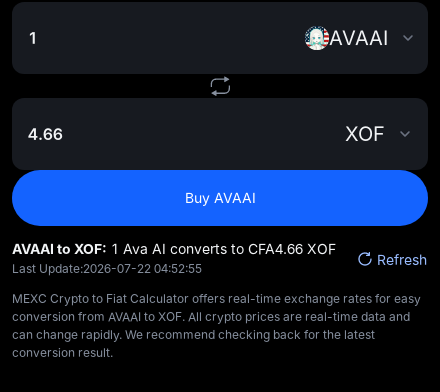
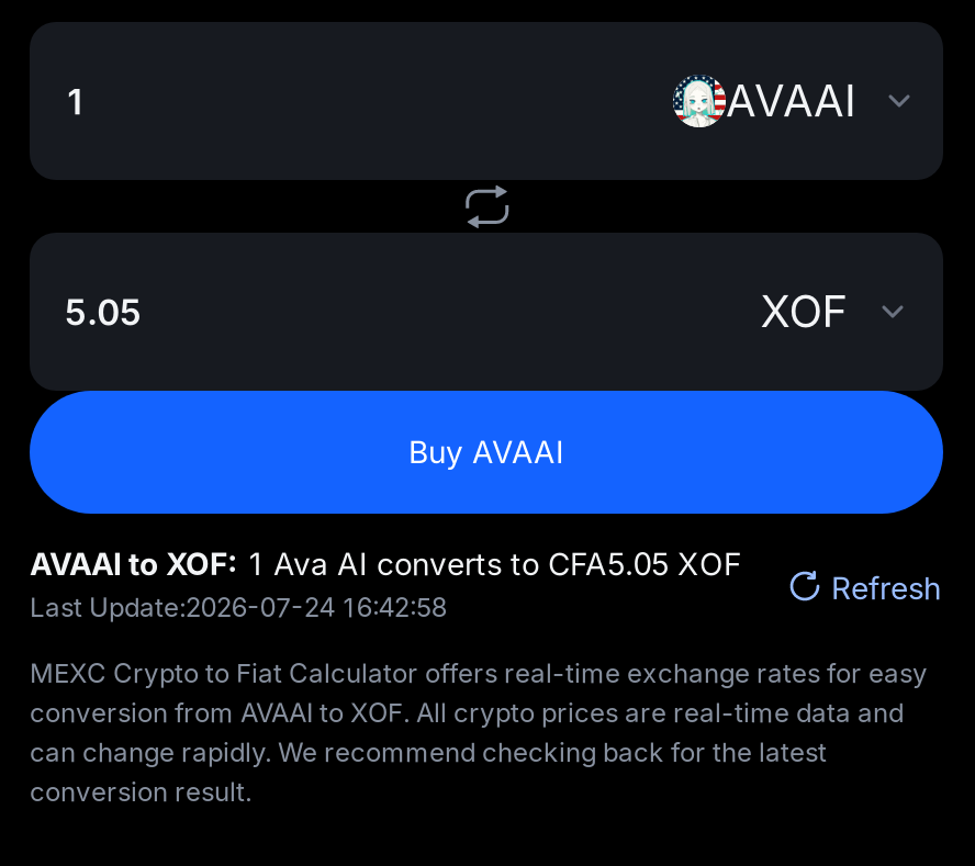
[12,240,336,257] AVAAI to XOF: 1 Ava AI converts to CFA4.66 XOF -> [30,544,741,582] AVAAI to XOF: 1 Ava AI converts to CFA5.05 XOF
[12,261,202,276] Last Update:2026-07-22 04:52:55 -> [30,591,447,623] Last Update:2026-07-24 16:42:58

